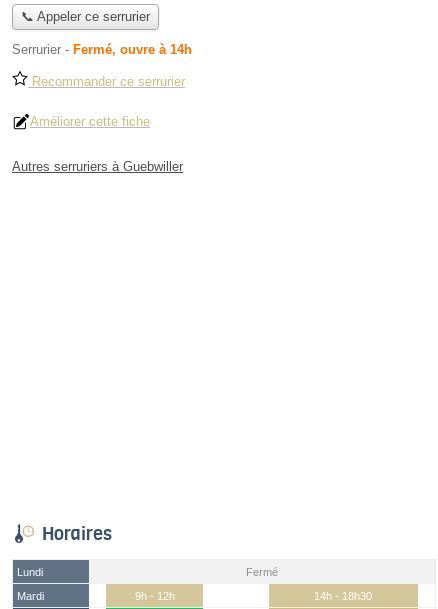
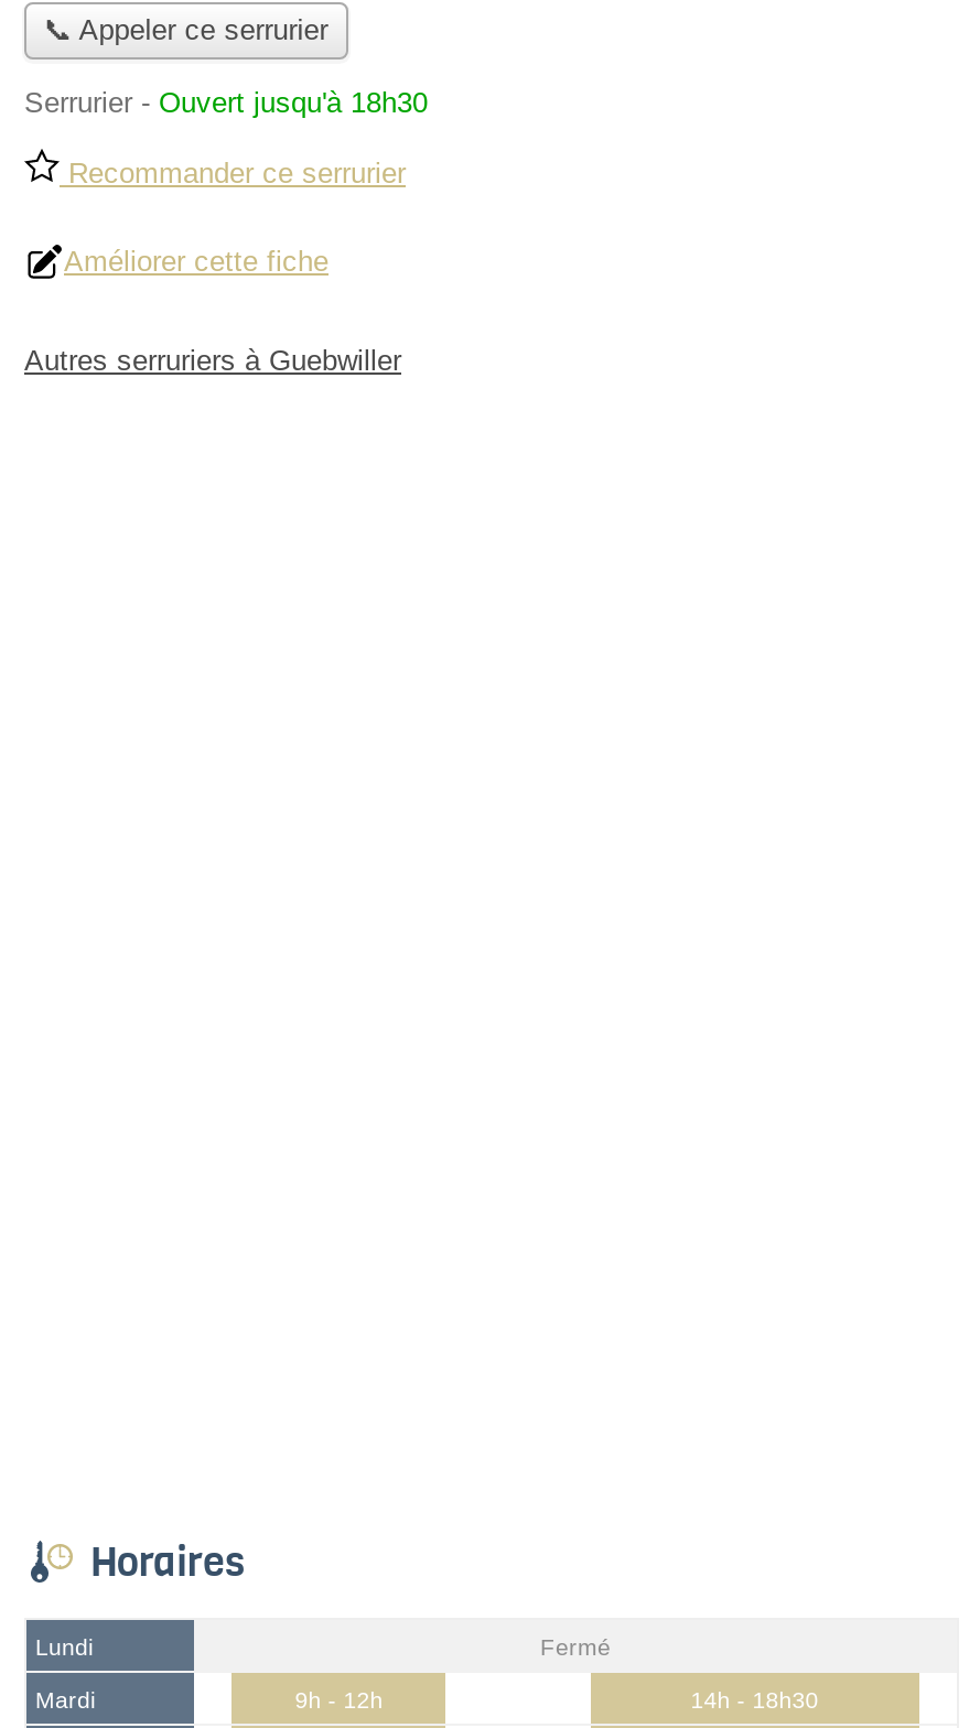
[12,42,192,57] Serrurier - Fermé, ouvre à 14h -> [24,87,428,120] Serrurier - Ouvert jusqu'à 18h30

